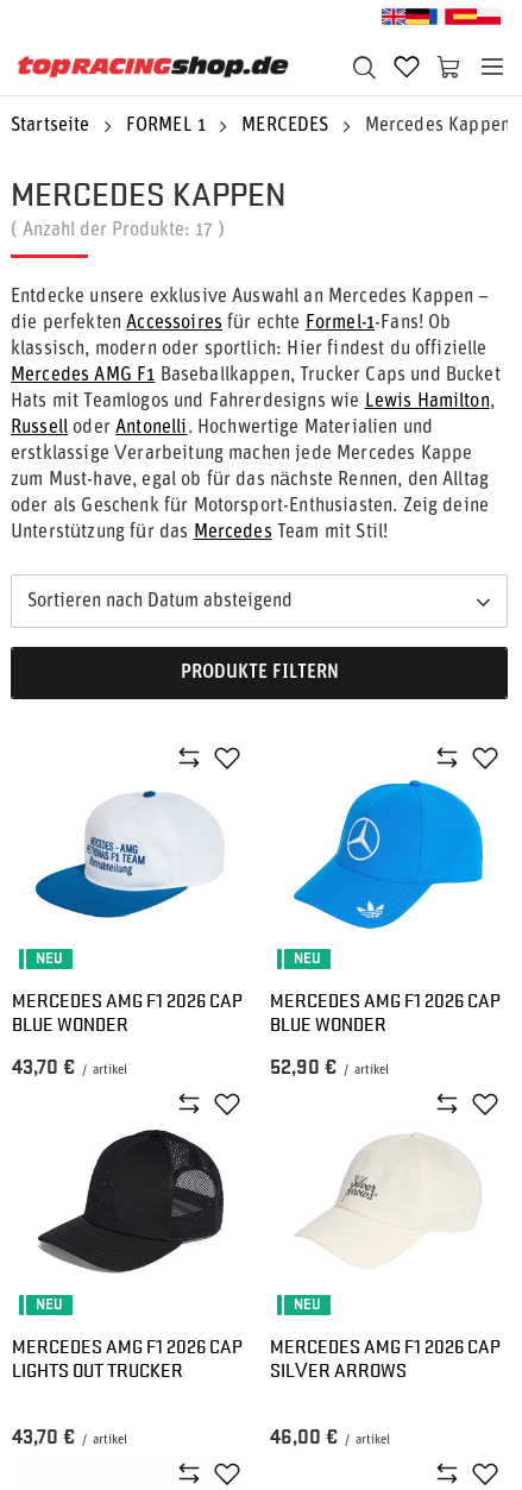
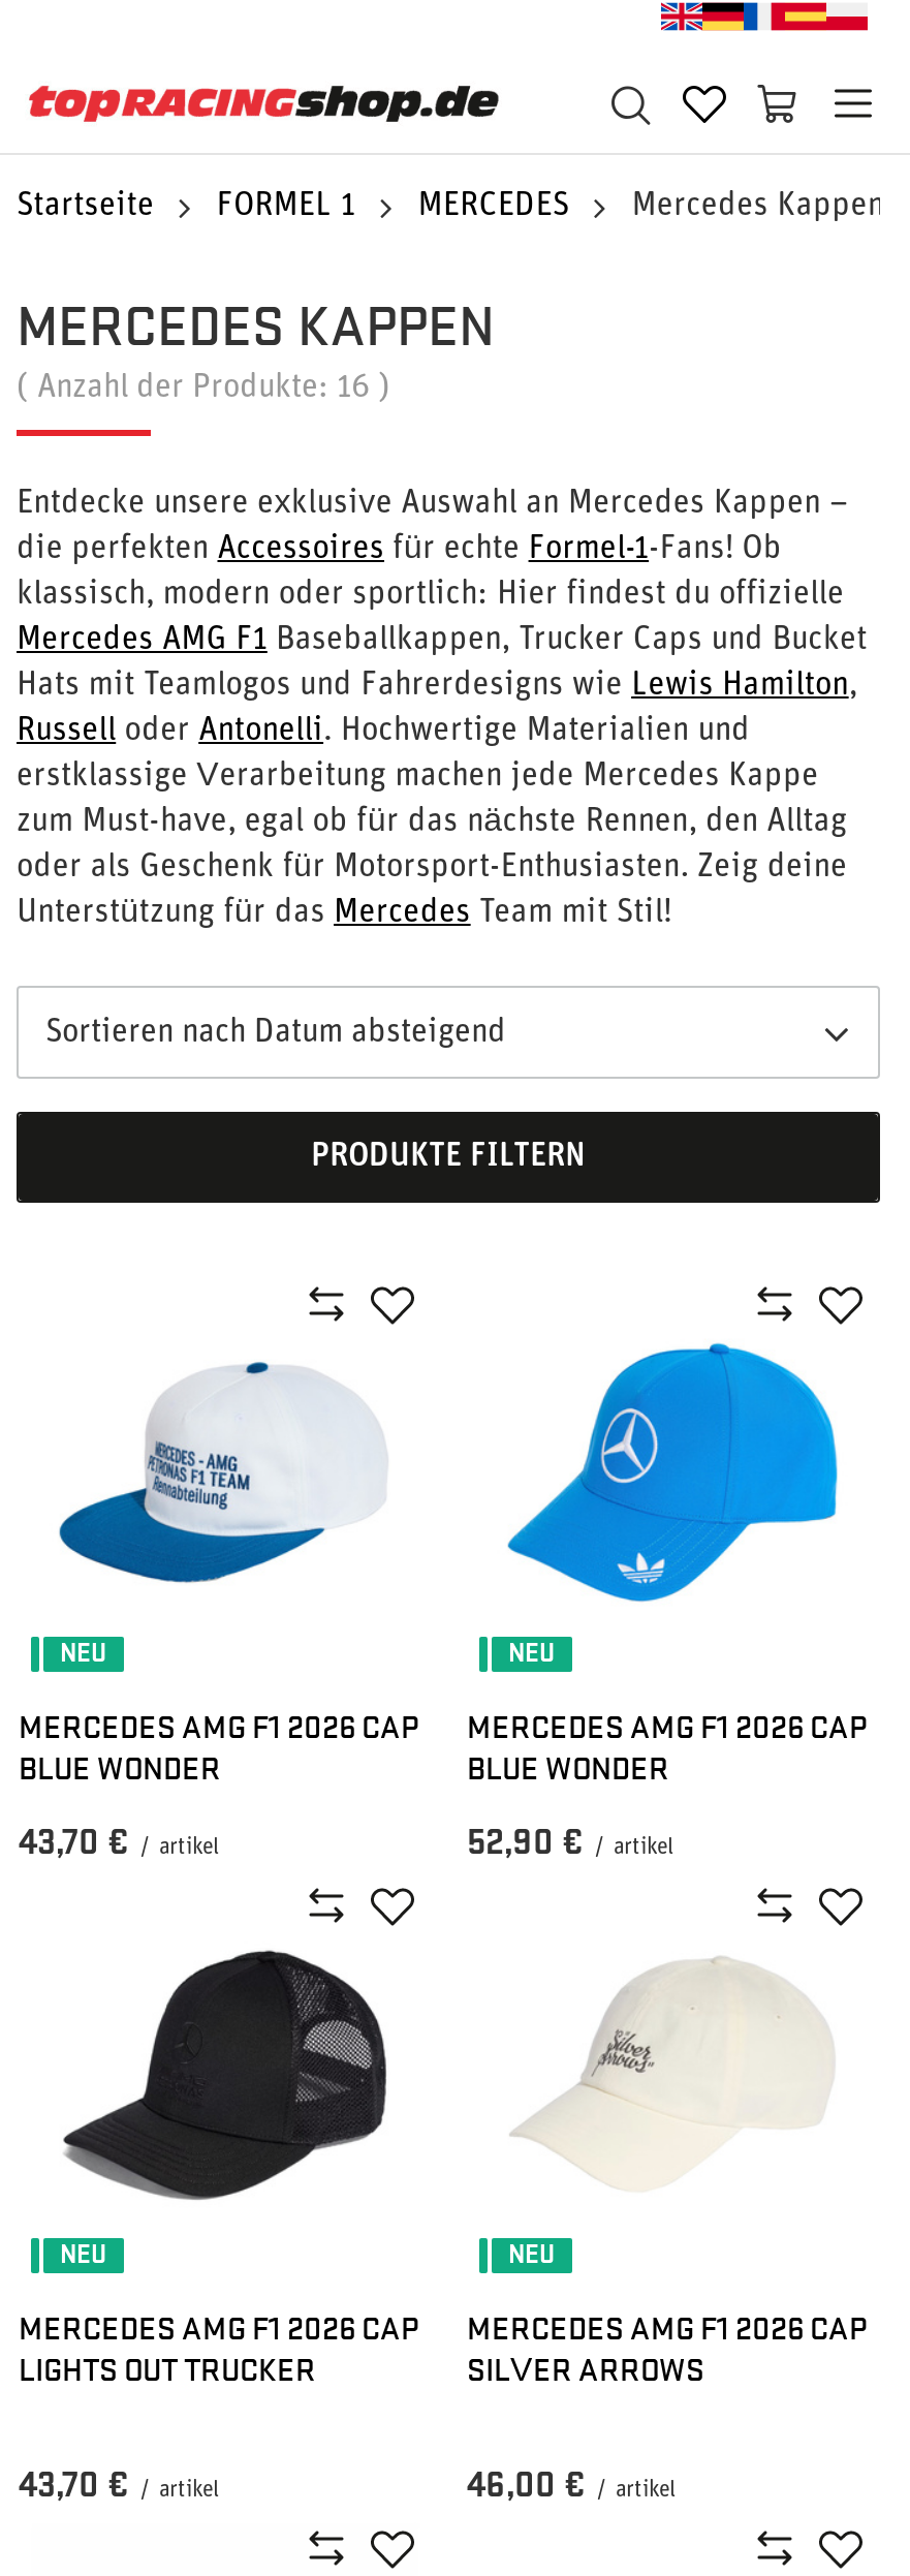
[11,221,225,240] ( Anzahl der Produkte: 17) -> [17,372,390,405] ( Anzahl der Produkte: 16)

